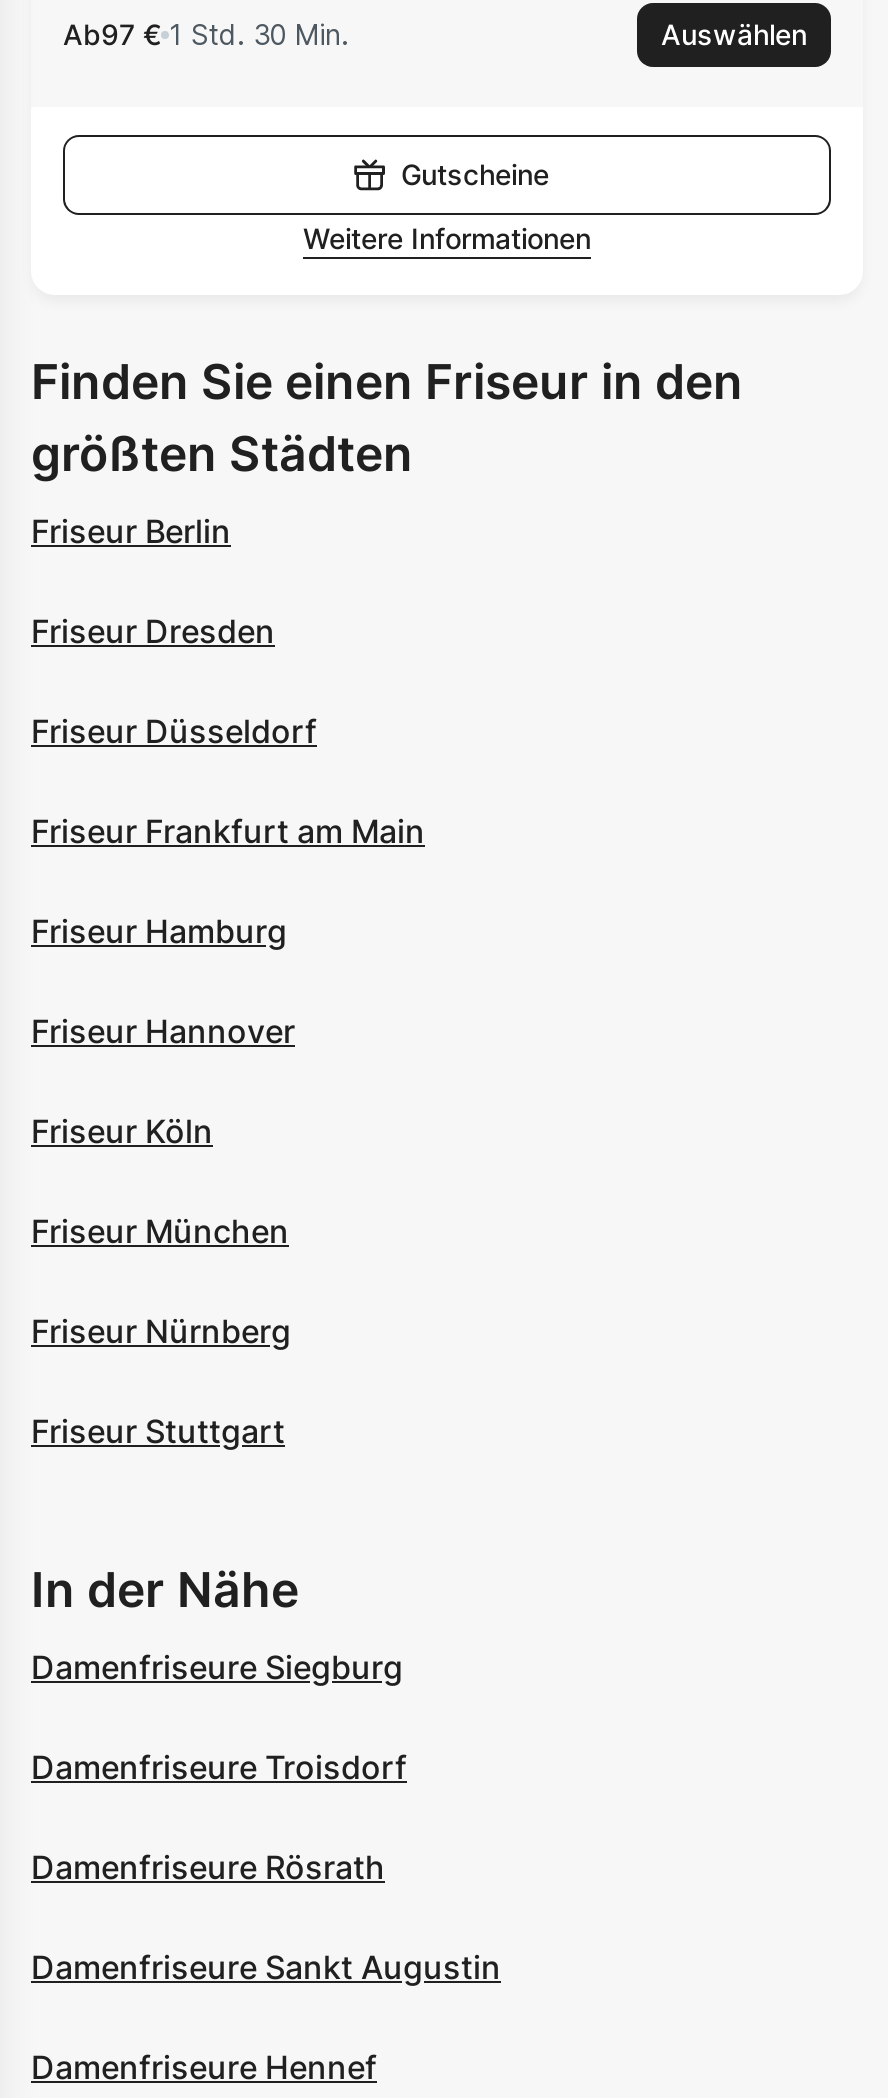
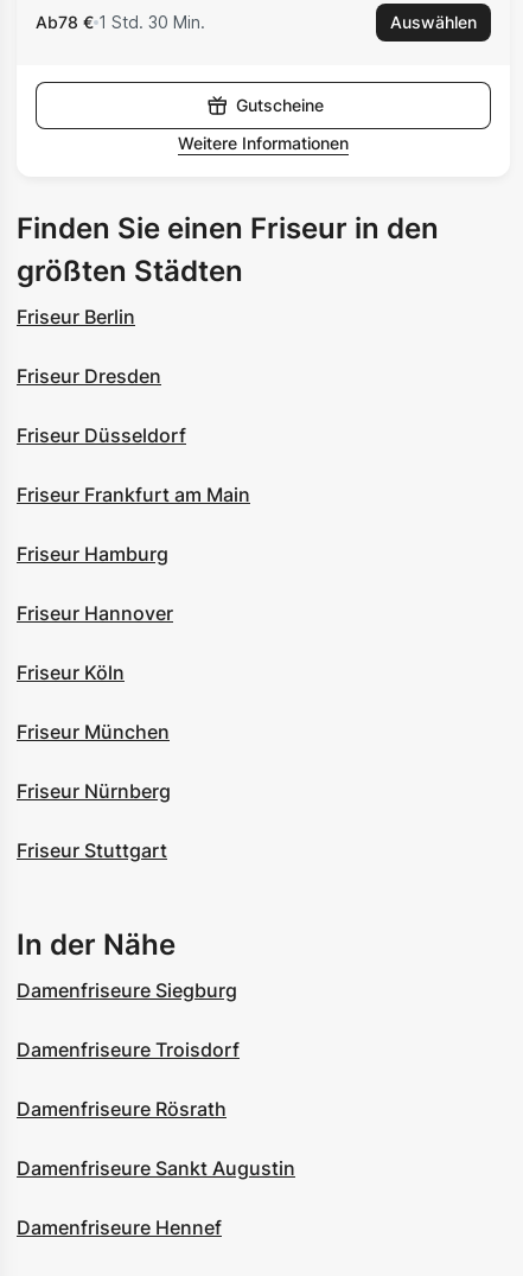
[63,17,349,51] Ab97 € 1 Std. 30 Min. -> [36,12,205,32] Ab78 € 1 Std. 30 Min.

